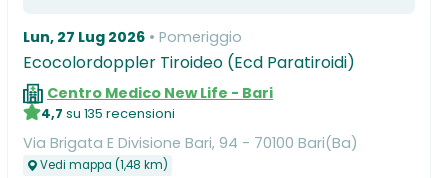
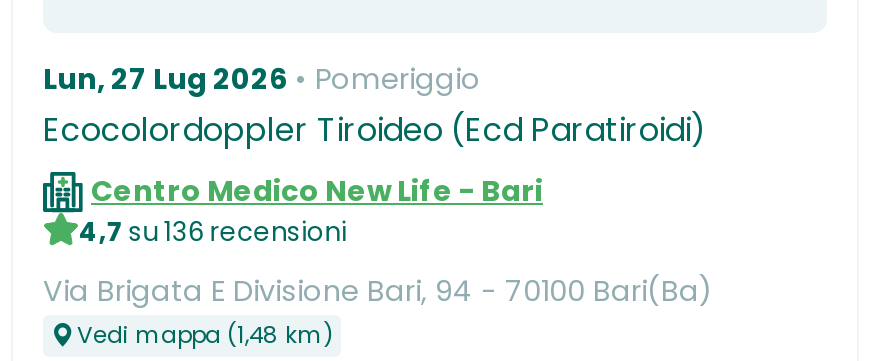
[41,104,175,123] 4,7 su 135 recensioni -> [79,213,346,251] 4,7 su 136 recensioni

